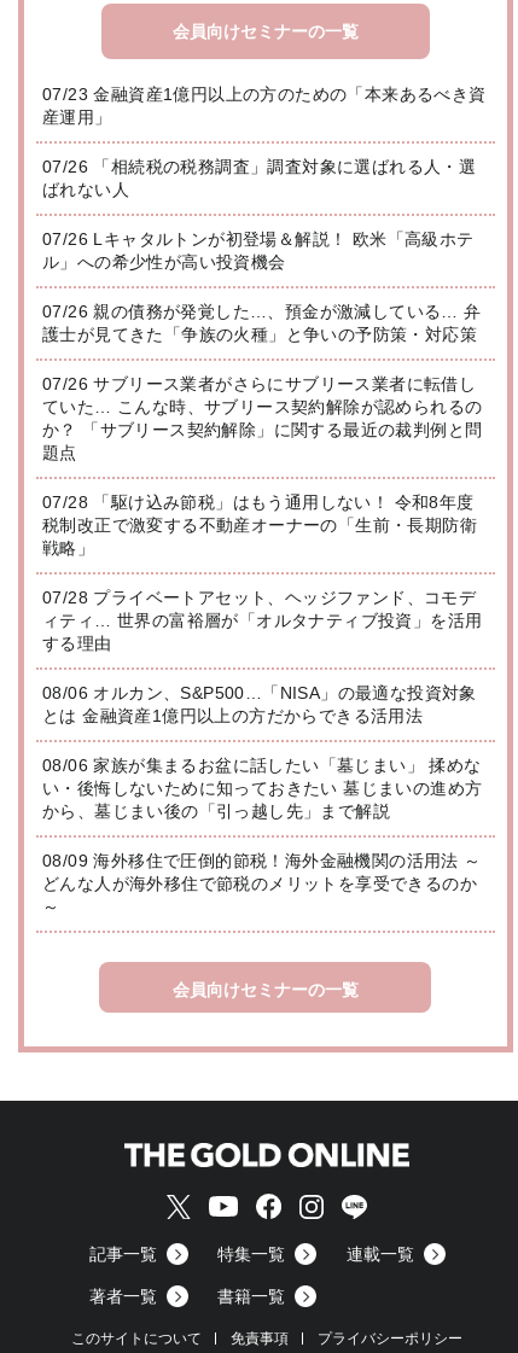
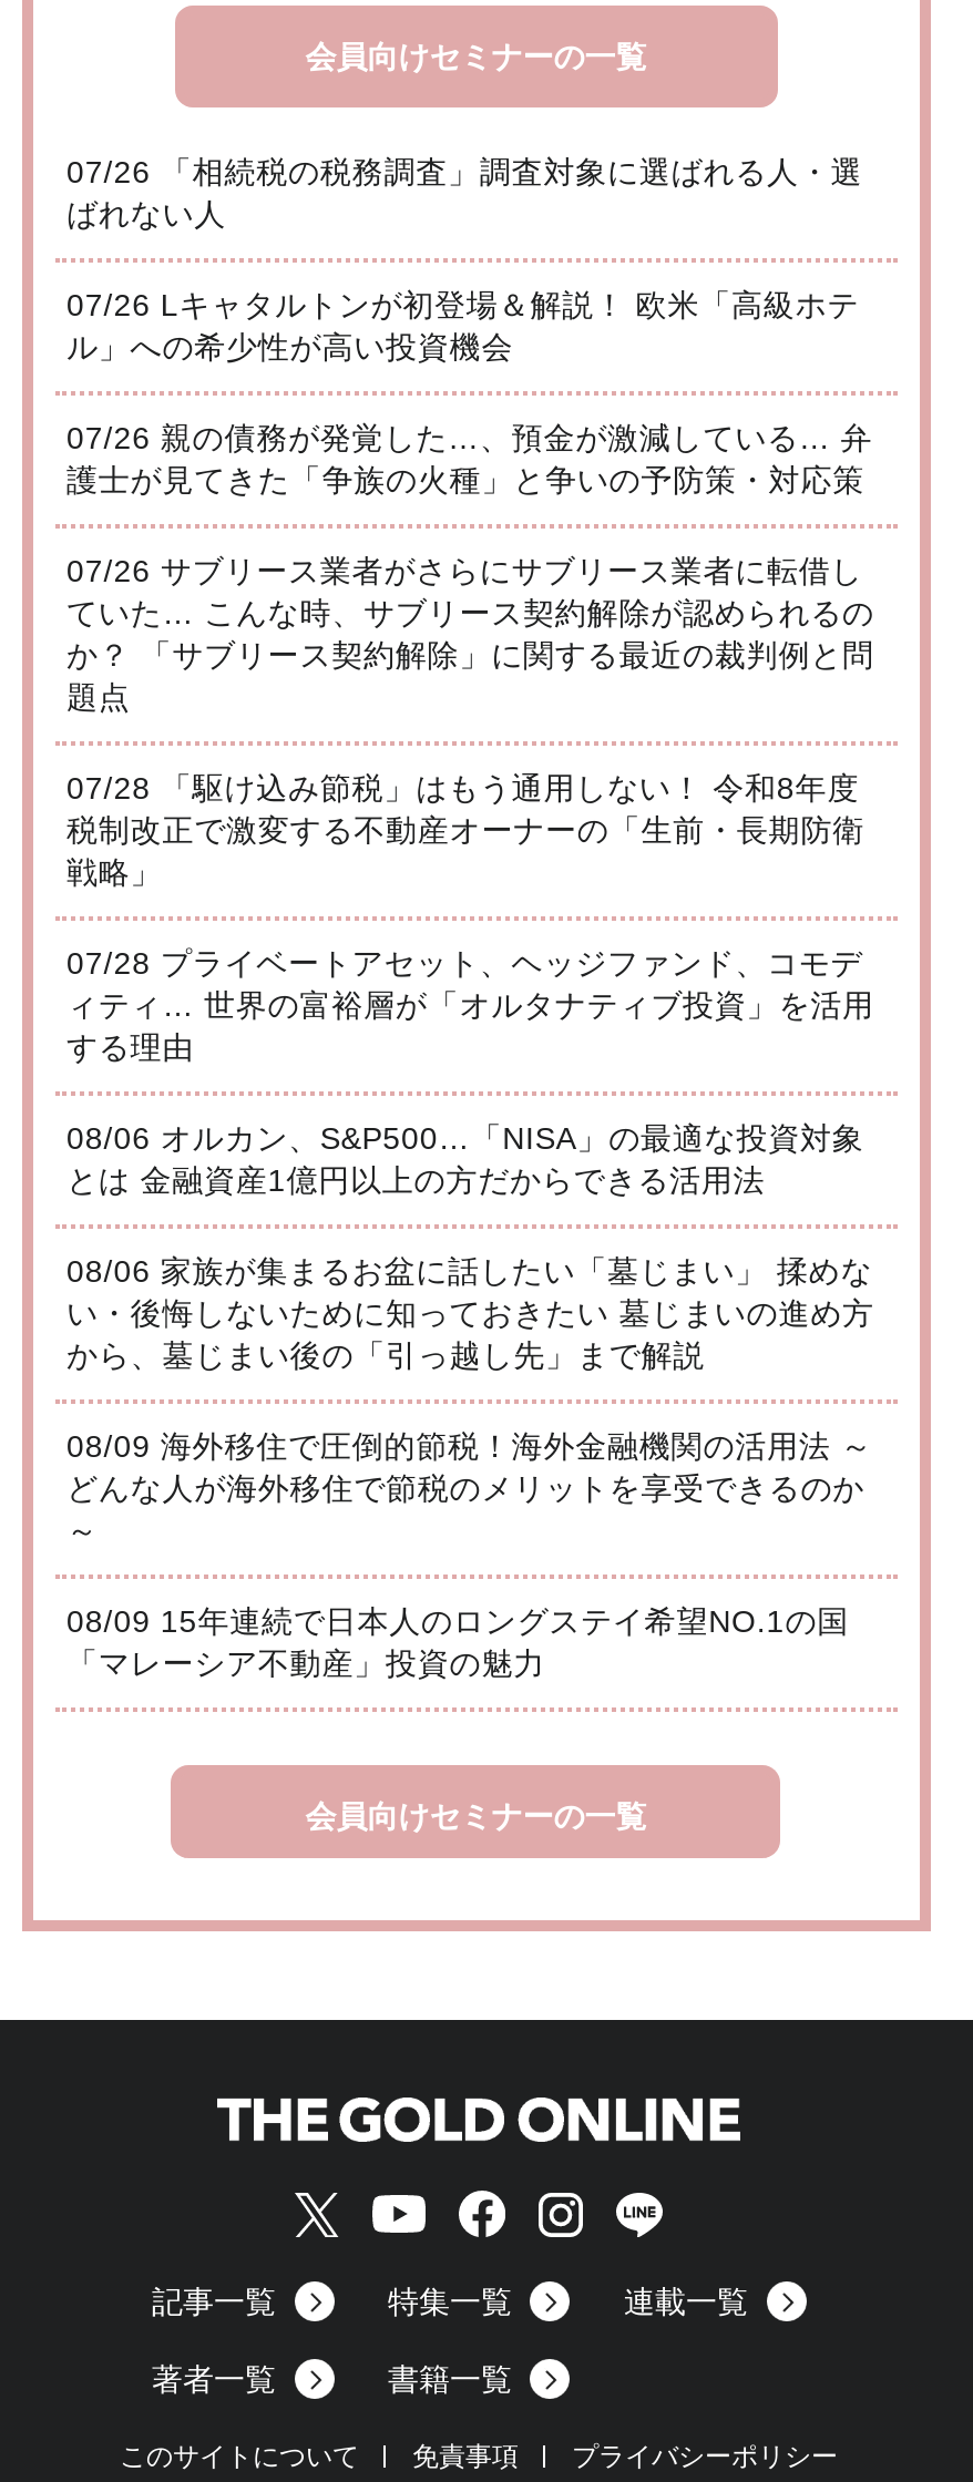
[42,85,486,127] 07/23 金融資産1億円以上の方のための「本来あるべき資 | 産運用」 -> none
moved [42,157,482,893] -> [66,154,874,1506]: 07/26 「相続税の税務調査」調査対象に選ばれる人・選 | ばれない人 | 07/26 Lキャタルトンが初登場＆解説！ 欧米「高級ホテ | ... | 08/09 海外移住で圧倒的節税！海外金融機関の活用法 ～ | どんな人が海外移住で節税のメリットを享受できるのか
none -> [66,1604,849,1681] 08/09 15年連続で日本人のロングステイ希望NO.1の国 | 「マレーシア不動産」投資の魅力

